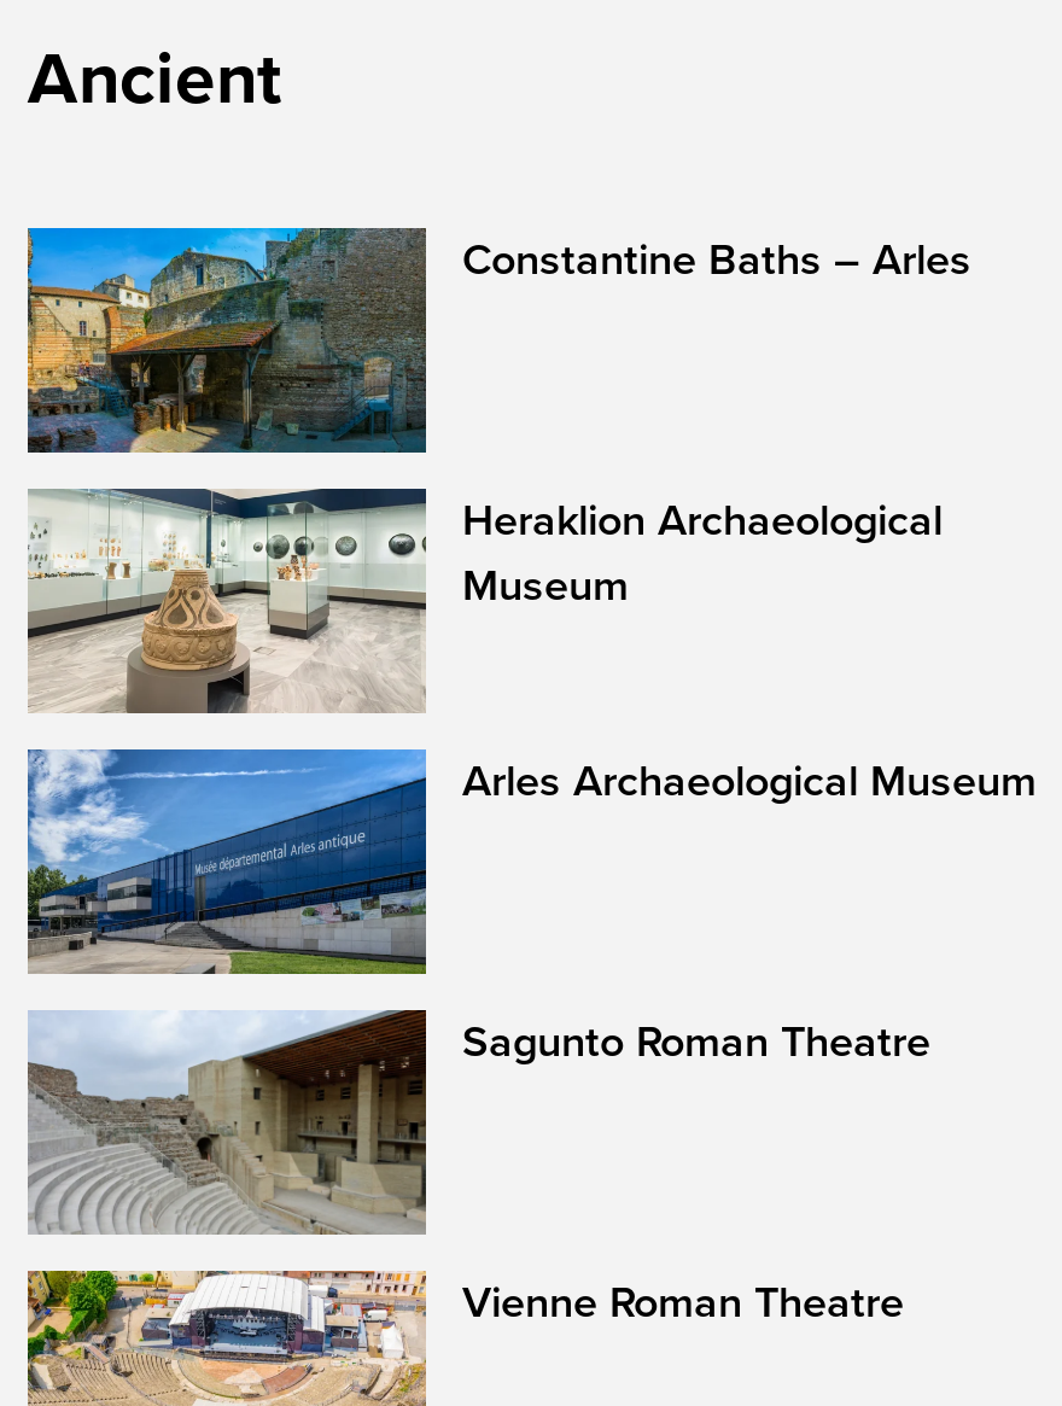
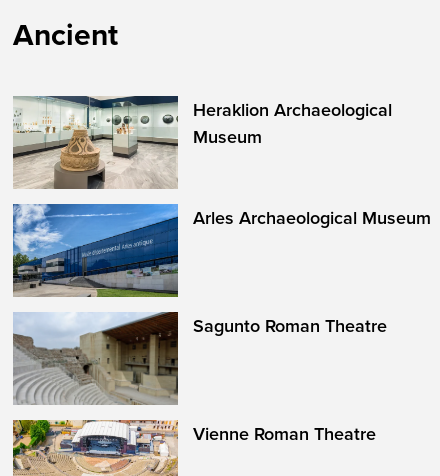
[25,226,971,455] [image] | Constantine Baths – Arles -> none

